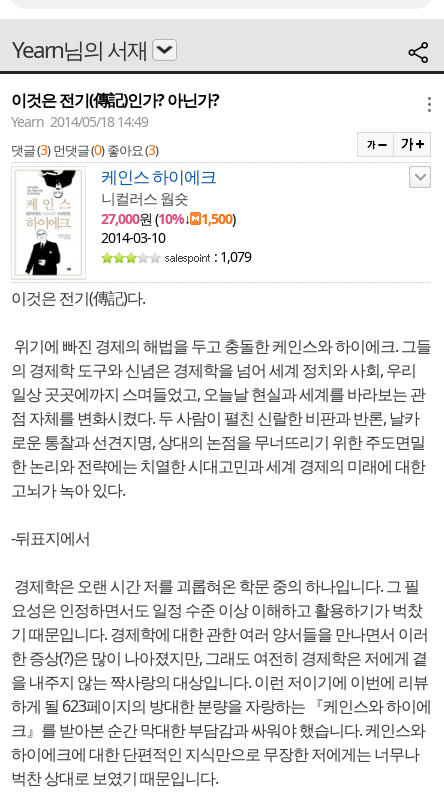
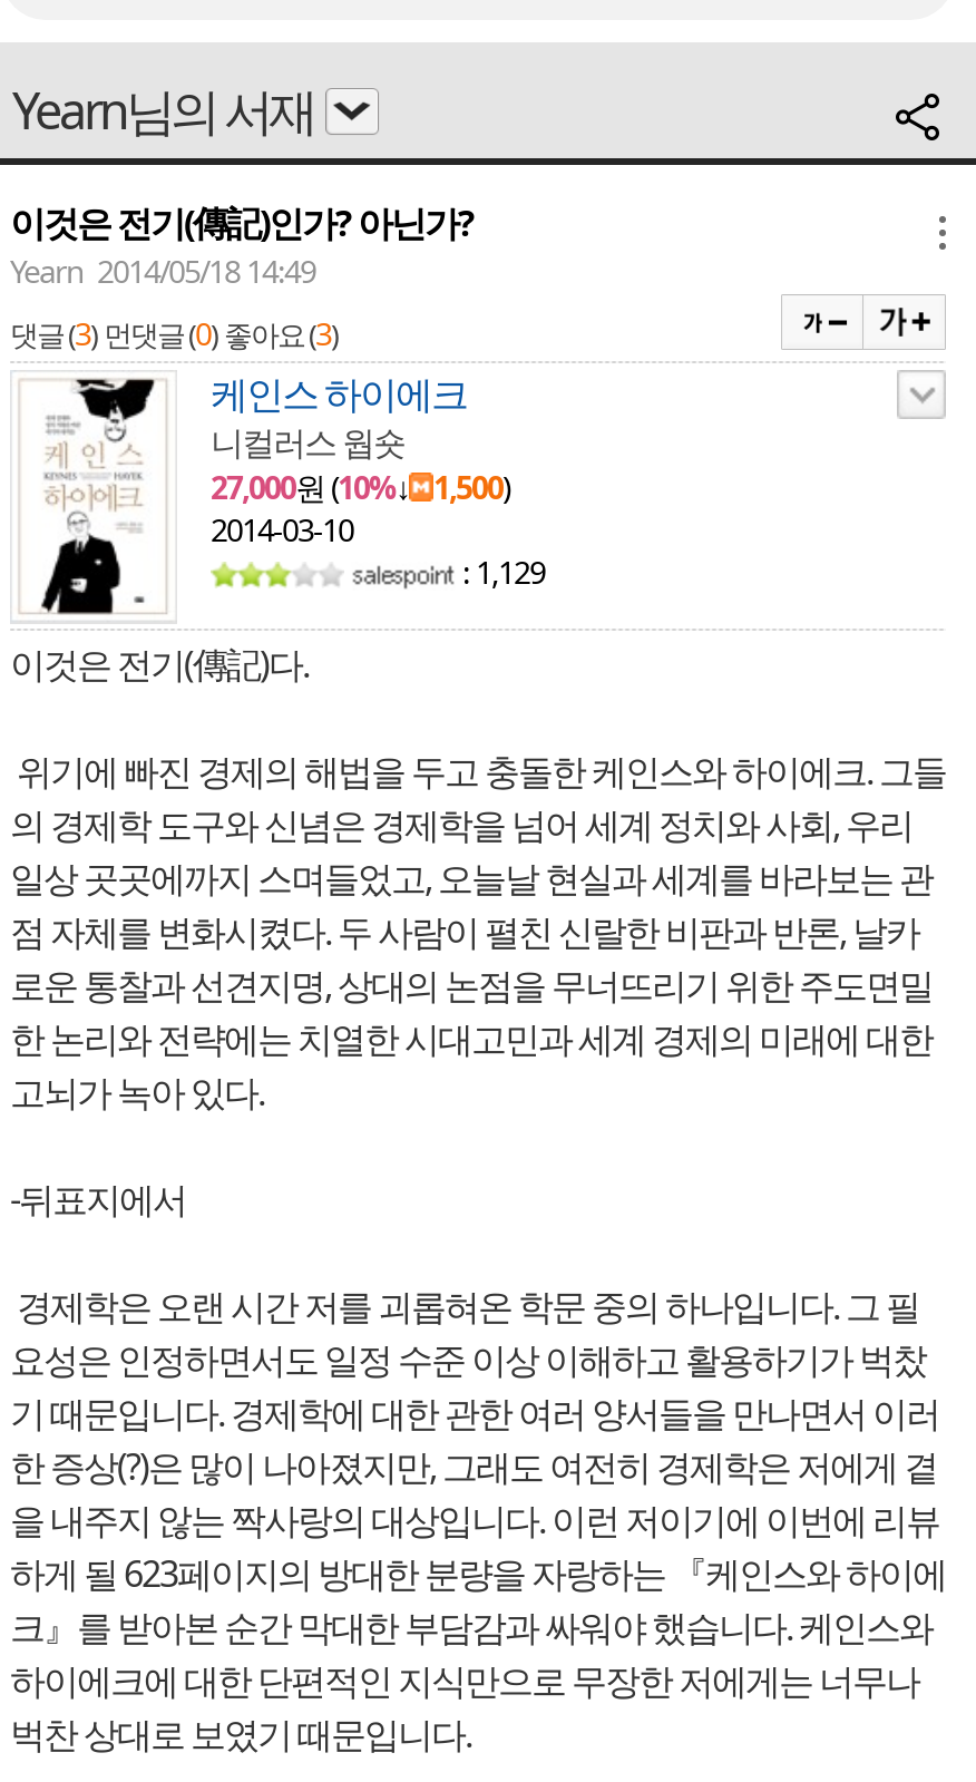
[211,247,251,266] : 1,079 -> [456,551,545,593] : 1,129

